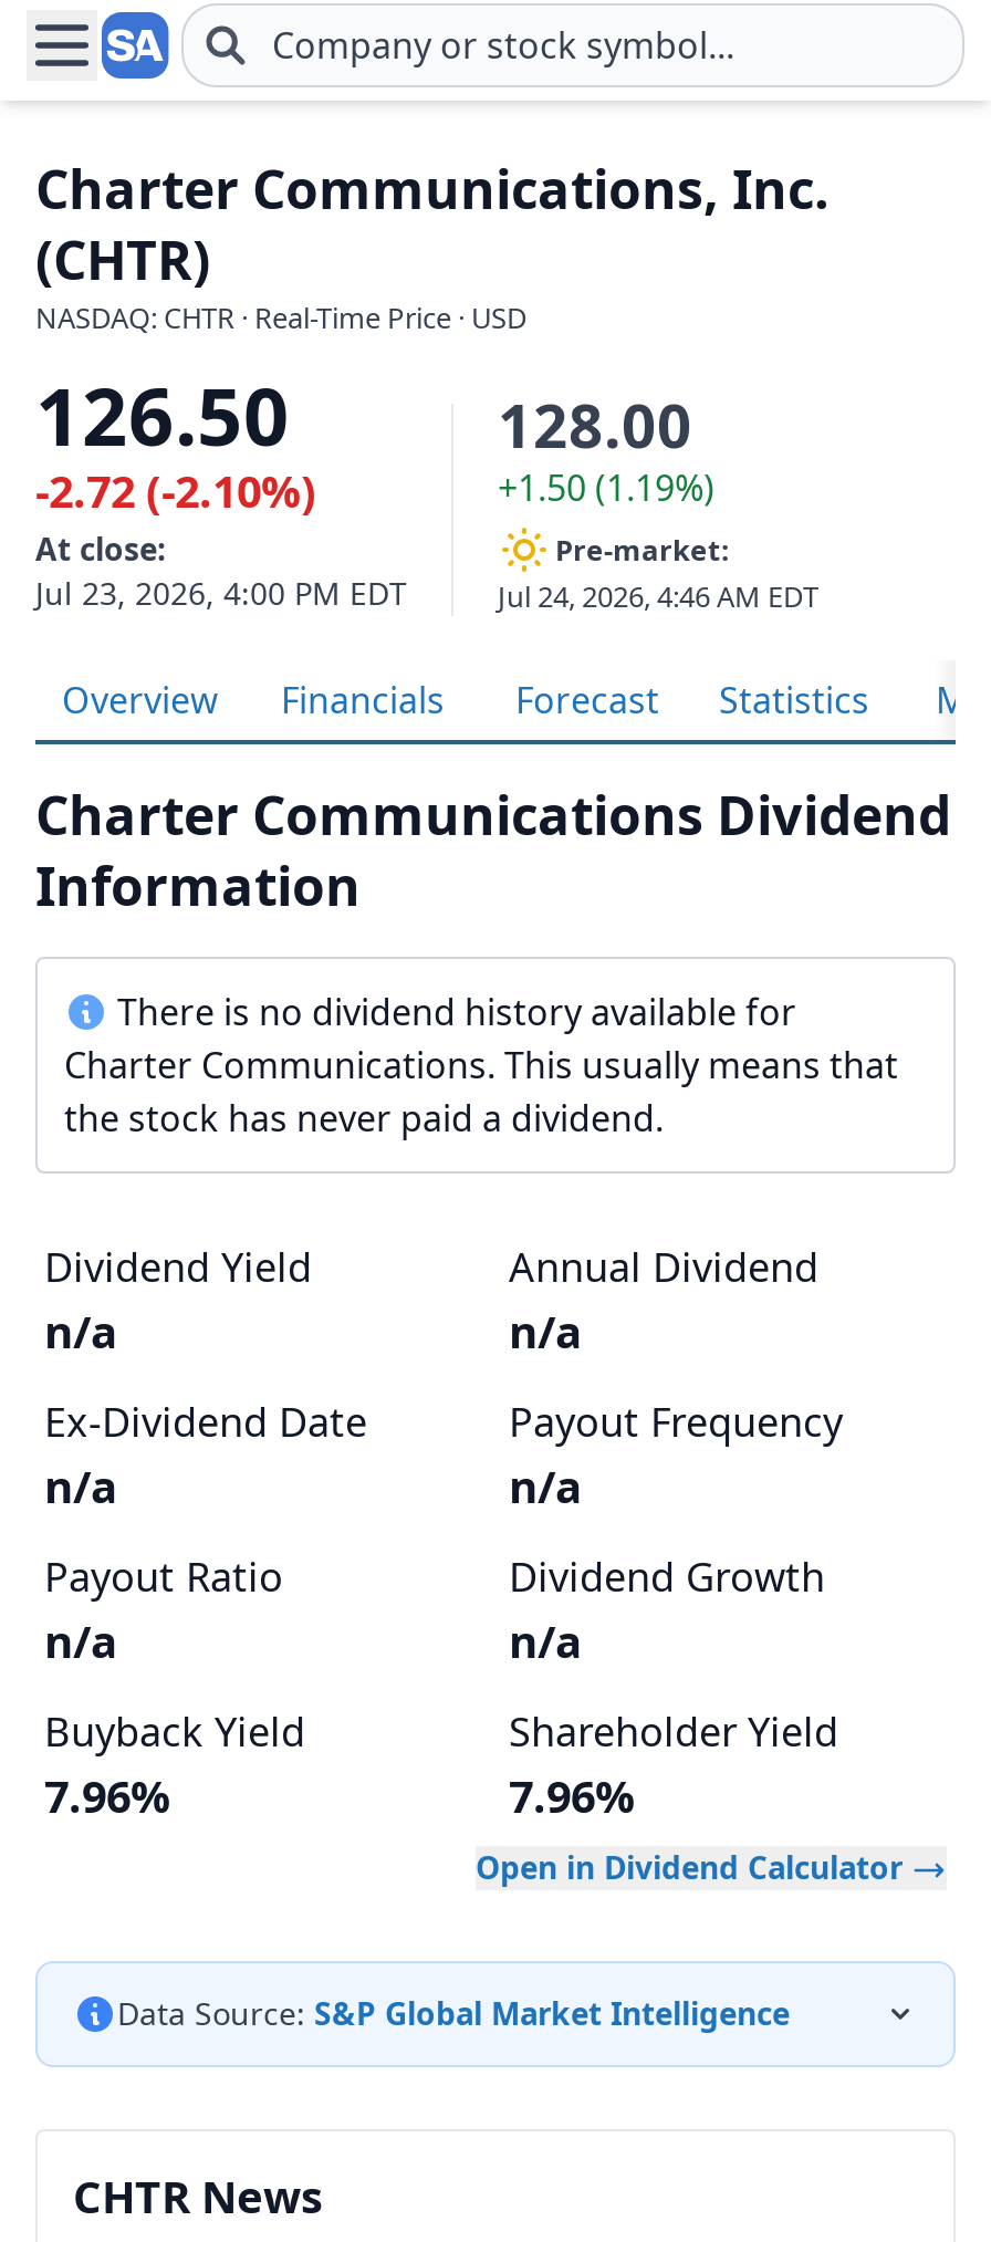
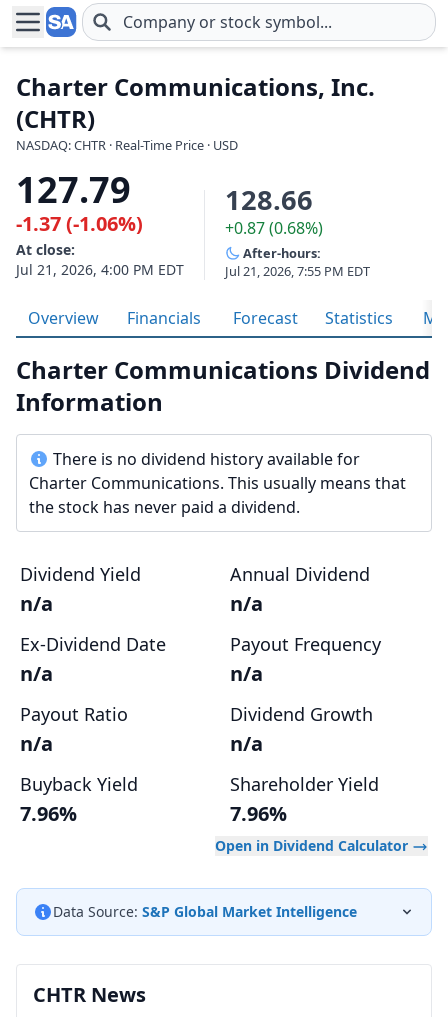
[35,362,290,470] 126.50 -> [16,165,131,214] 127.79
[498,384,818,616] 128.00 | +1.50 (1.19%) | Pre-market: | Jul 24, 2026, 4:46 AM EDT -> [225,181,370,280] 128.66 | +0.87 (0.68%) | After-hours: | Jul 21, 2026, 7:55 PM EDT
[35,461,316,521] -2.72 (-2.10%) -> [16,210,143,237] -1.37 (-1.06%)
[35,572,407,614] Jul 23, 2026, 4:00 PM EDT -> [16,260,184,279] Jul 21, 2026, 4:00 PM EDT

